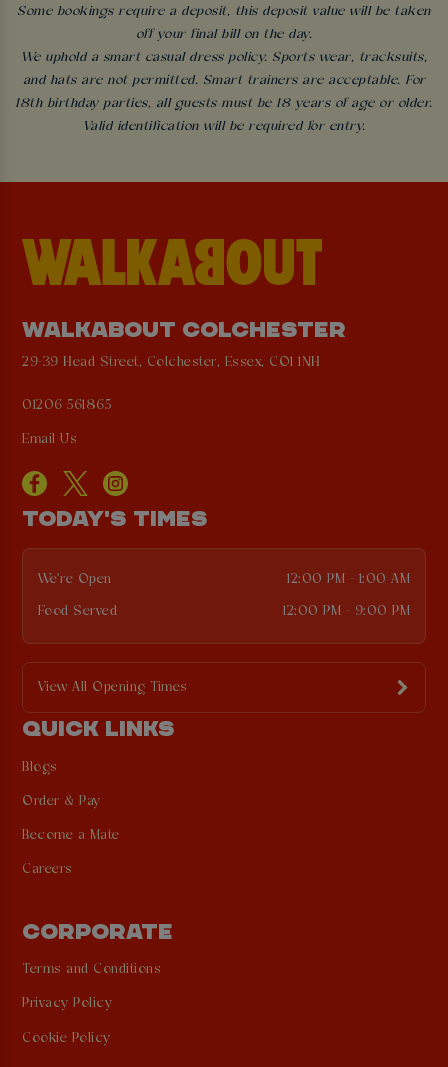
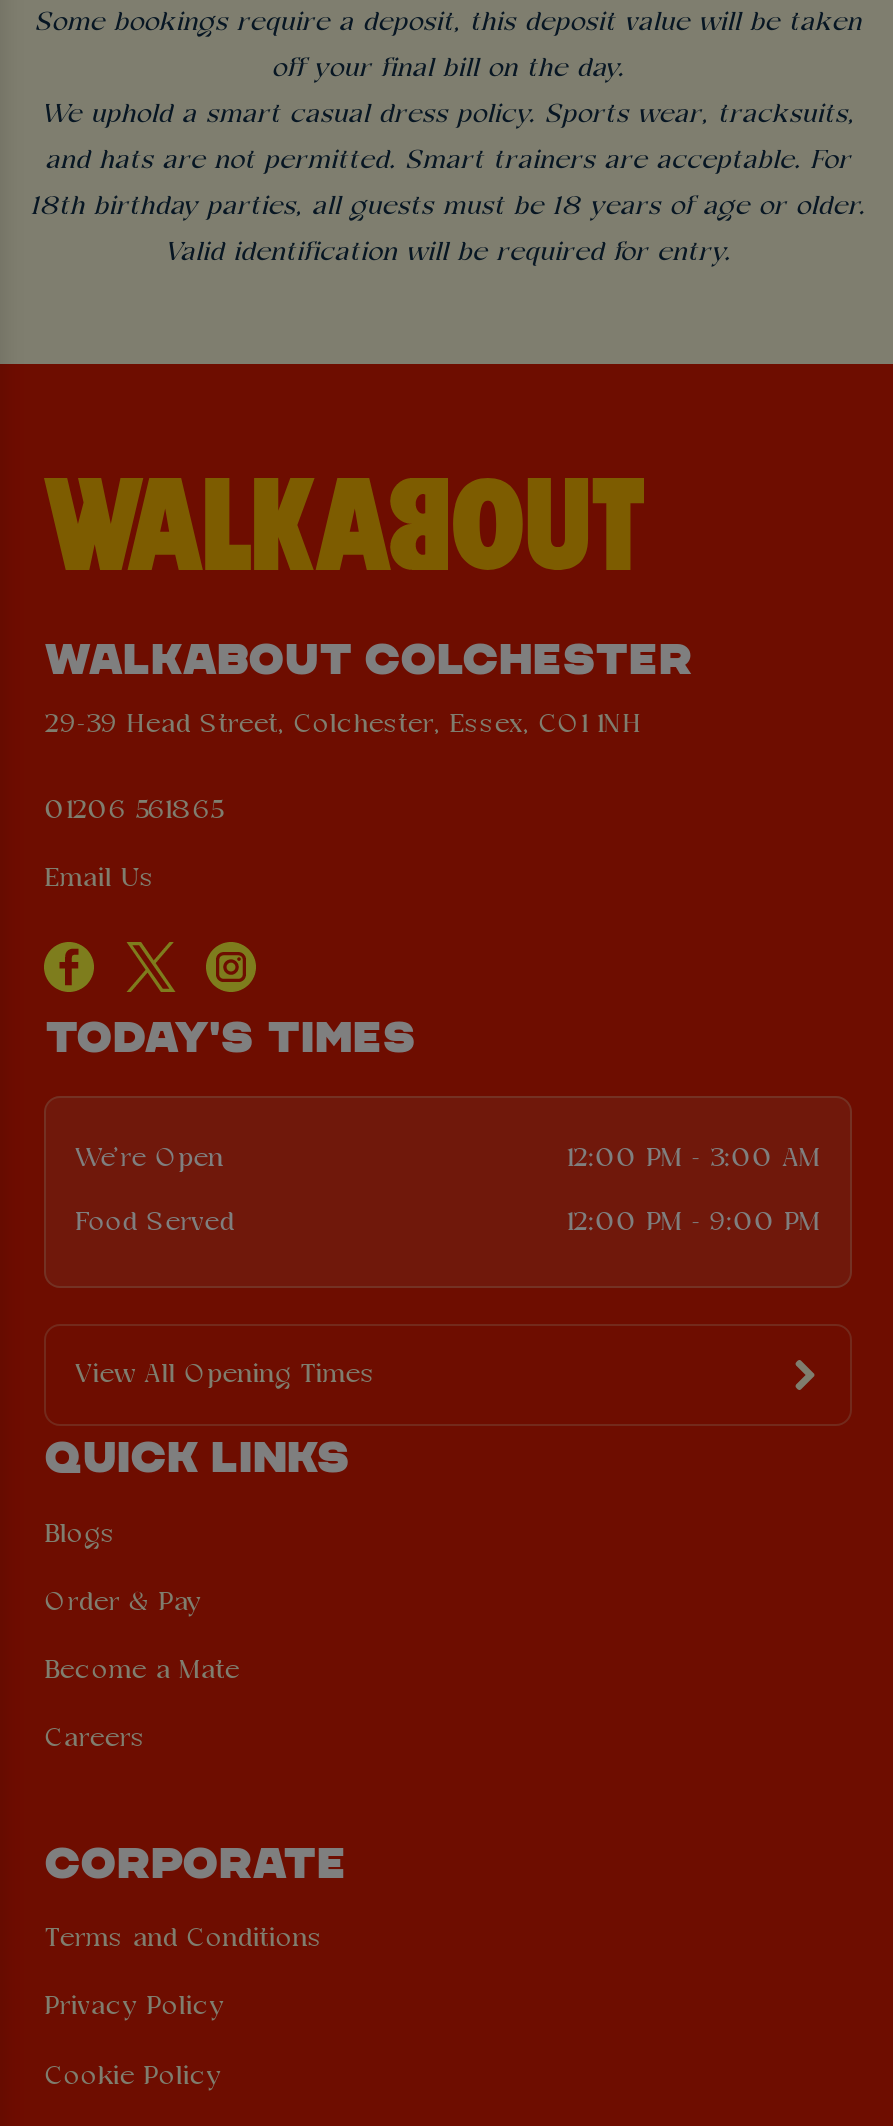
[287,572,410,587] 12:00 PM - 1:00 AM -> [566,1144,820,1174] 12:00 PM - 3:00 AM

